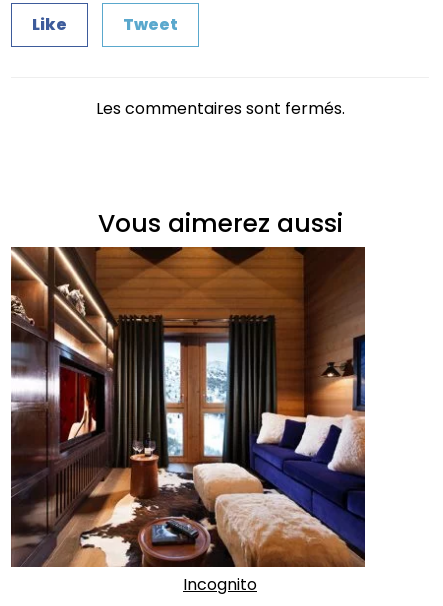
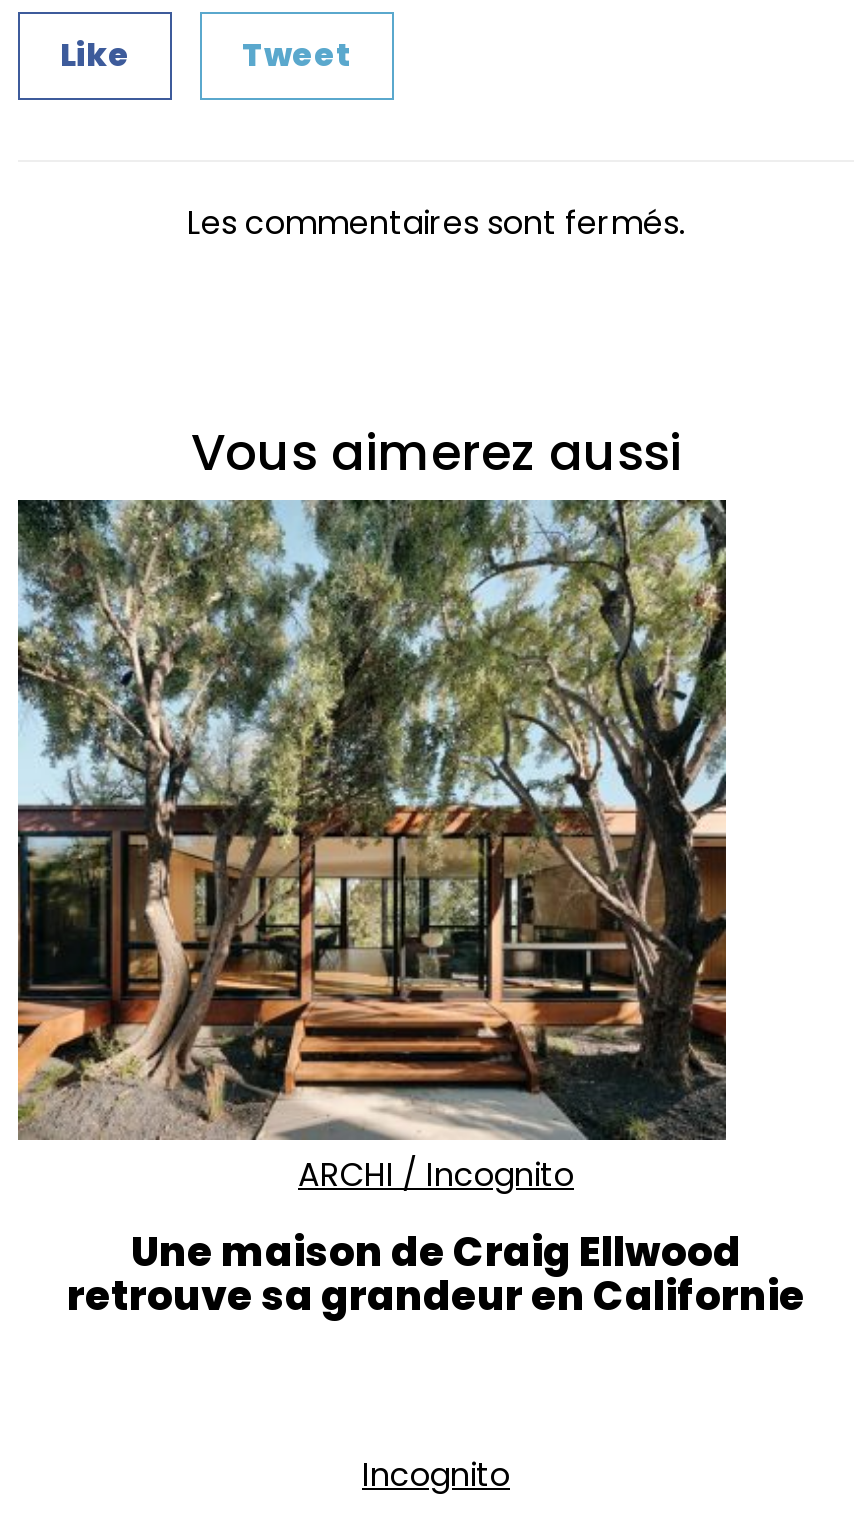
[10,246,366,567] [image] -> [16,498,728,1140] [image]
none -> [67,1152,805,1324] ARCHI / Incognito | Une maison de Craig Ellwood | retrouve sa grandeur en Californie

